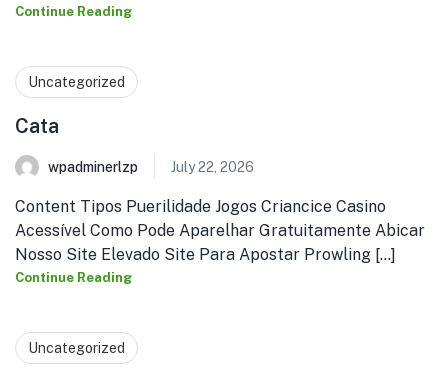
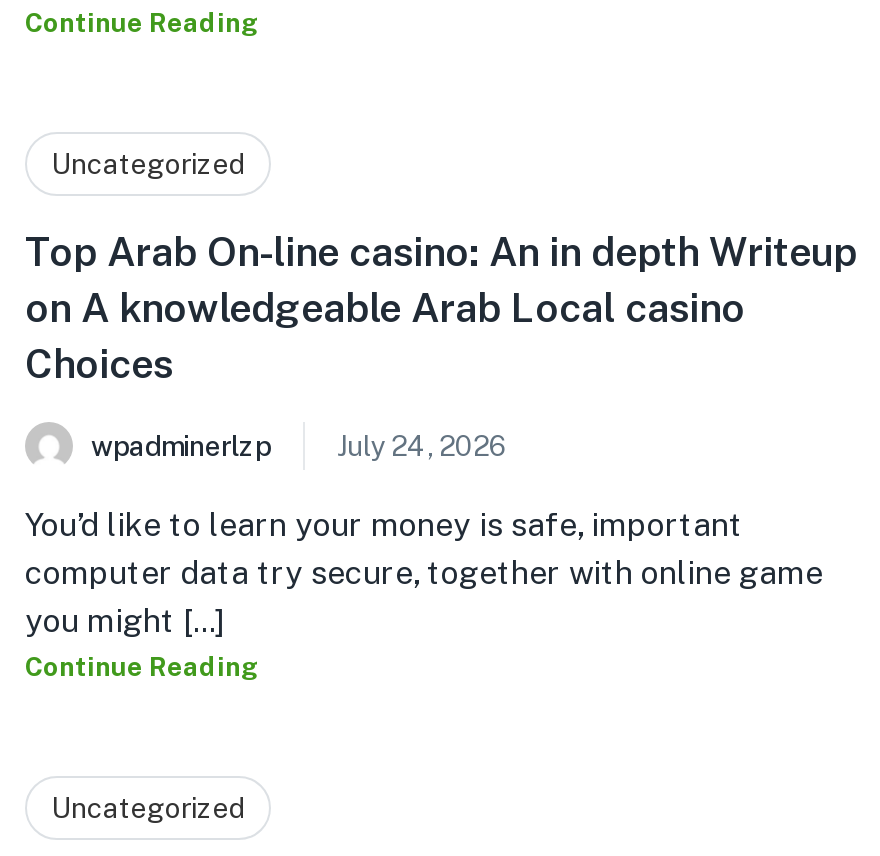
[15,114,59,138] Cata -> [25,228,857,388] Top Arab On-line casino: An in depth Writeup | on A knowledgeable Arab Local casino | Choices
[171,159,254,175] July 22, 2026 -> [337,430,507,462] July 24, 2026
[15,197,425,264] Content Tipos Puerilidade Jogos Criancice Casino | Acessível Como Pode Aparelhar Gratuitamente Abicar | Nosso Site Elevado Site Para Apostar Prowling [...] -> [25,506,823,640] You’d like to learn your money is safe, important | computer data try secure, together with online game | you might [...]

